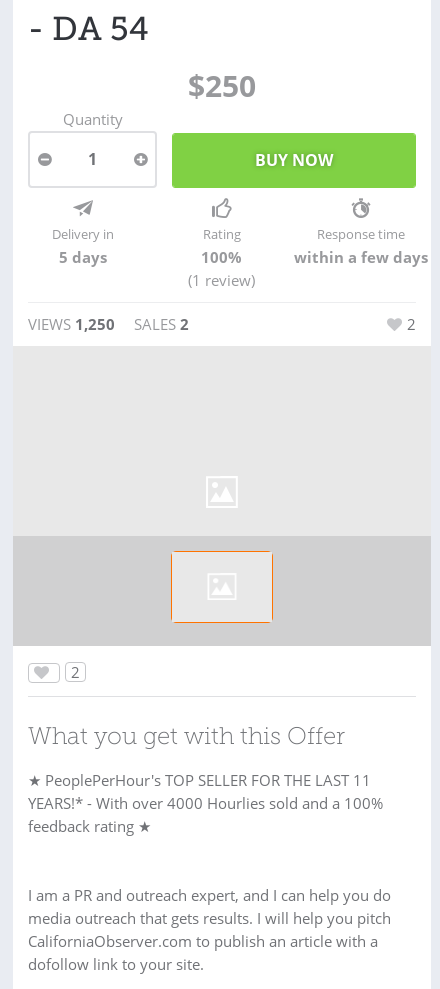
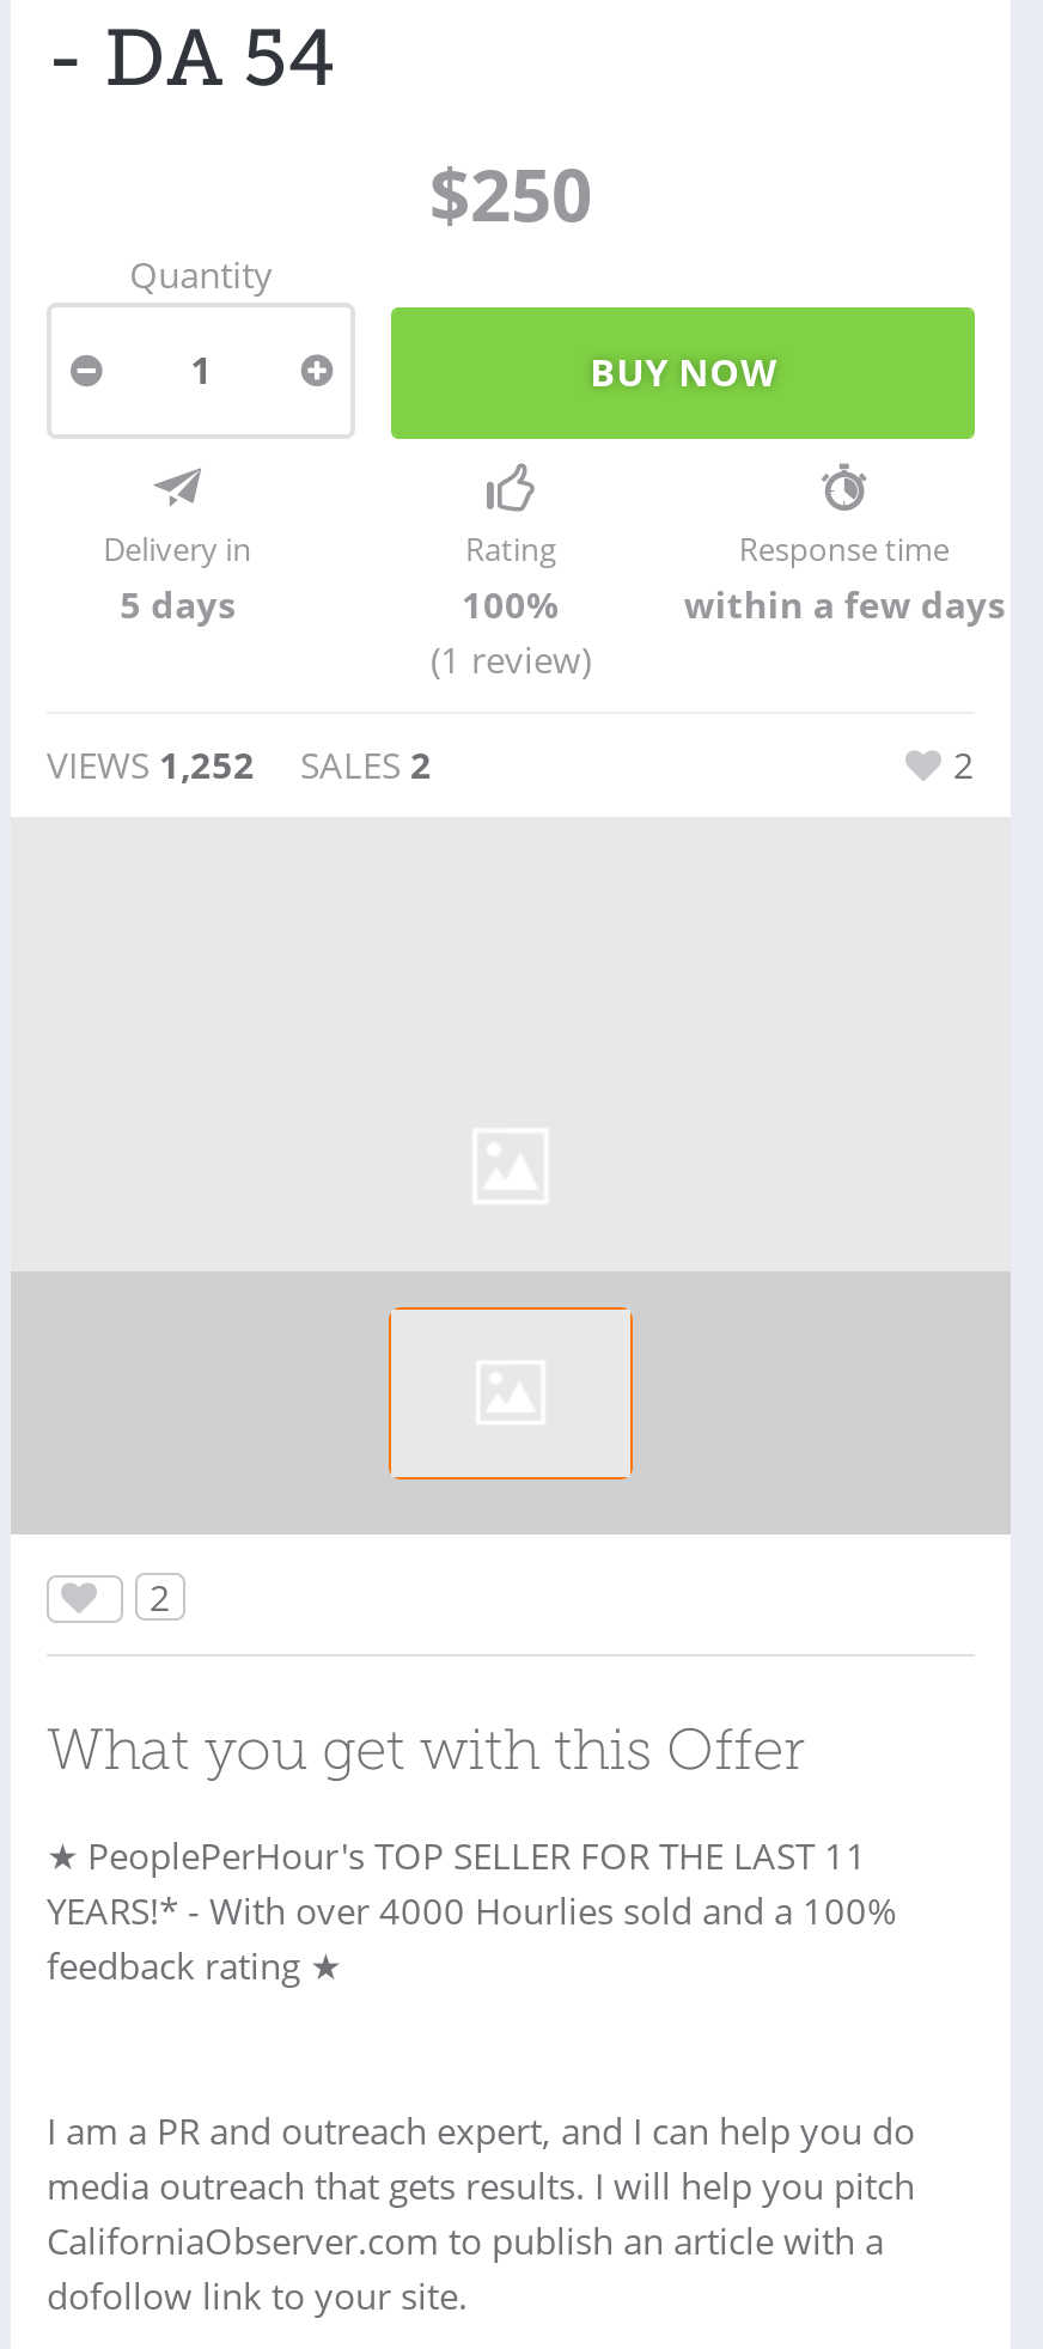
[28,314,189,334] VIEWS 1,250 SALES 2 -> [47,740,432,788] VIEWS 1,252 SALES 2

